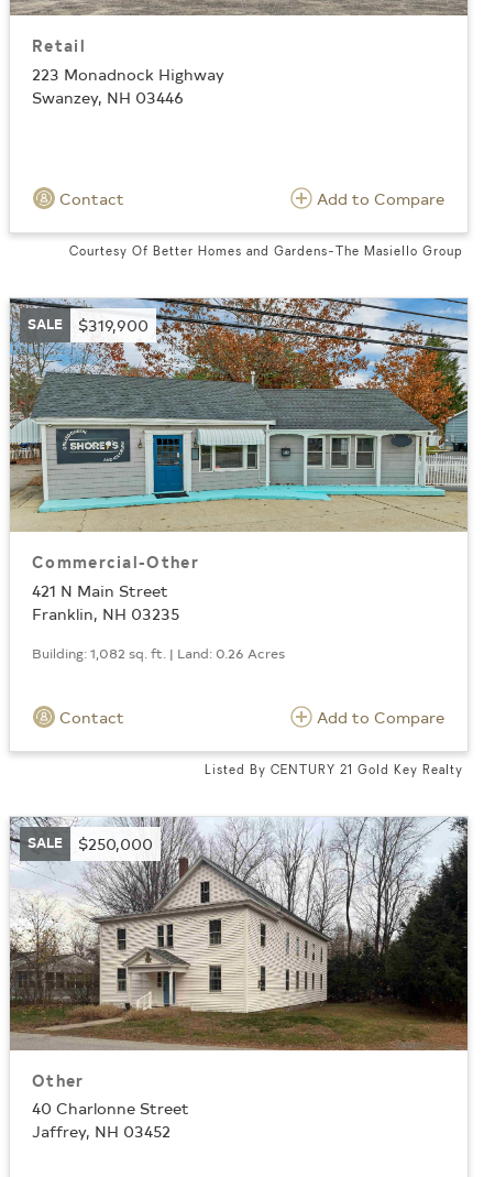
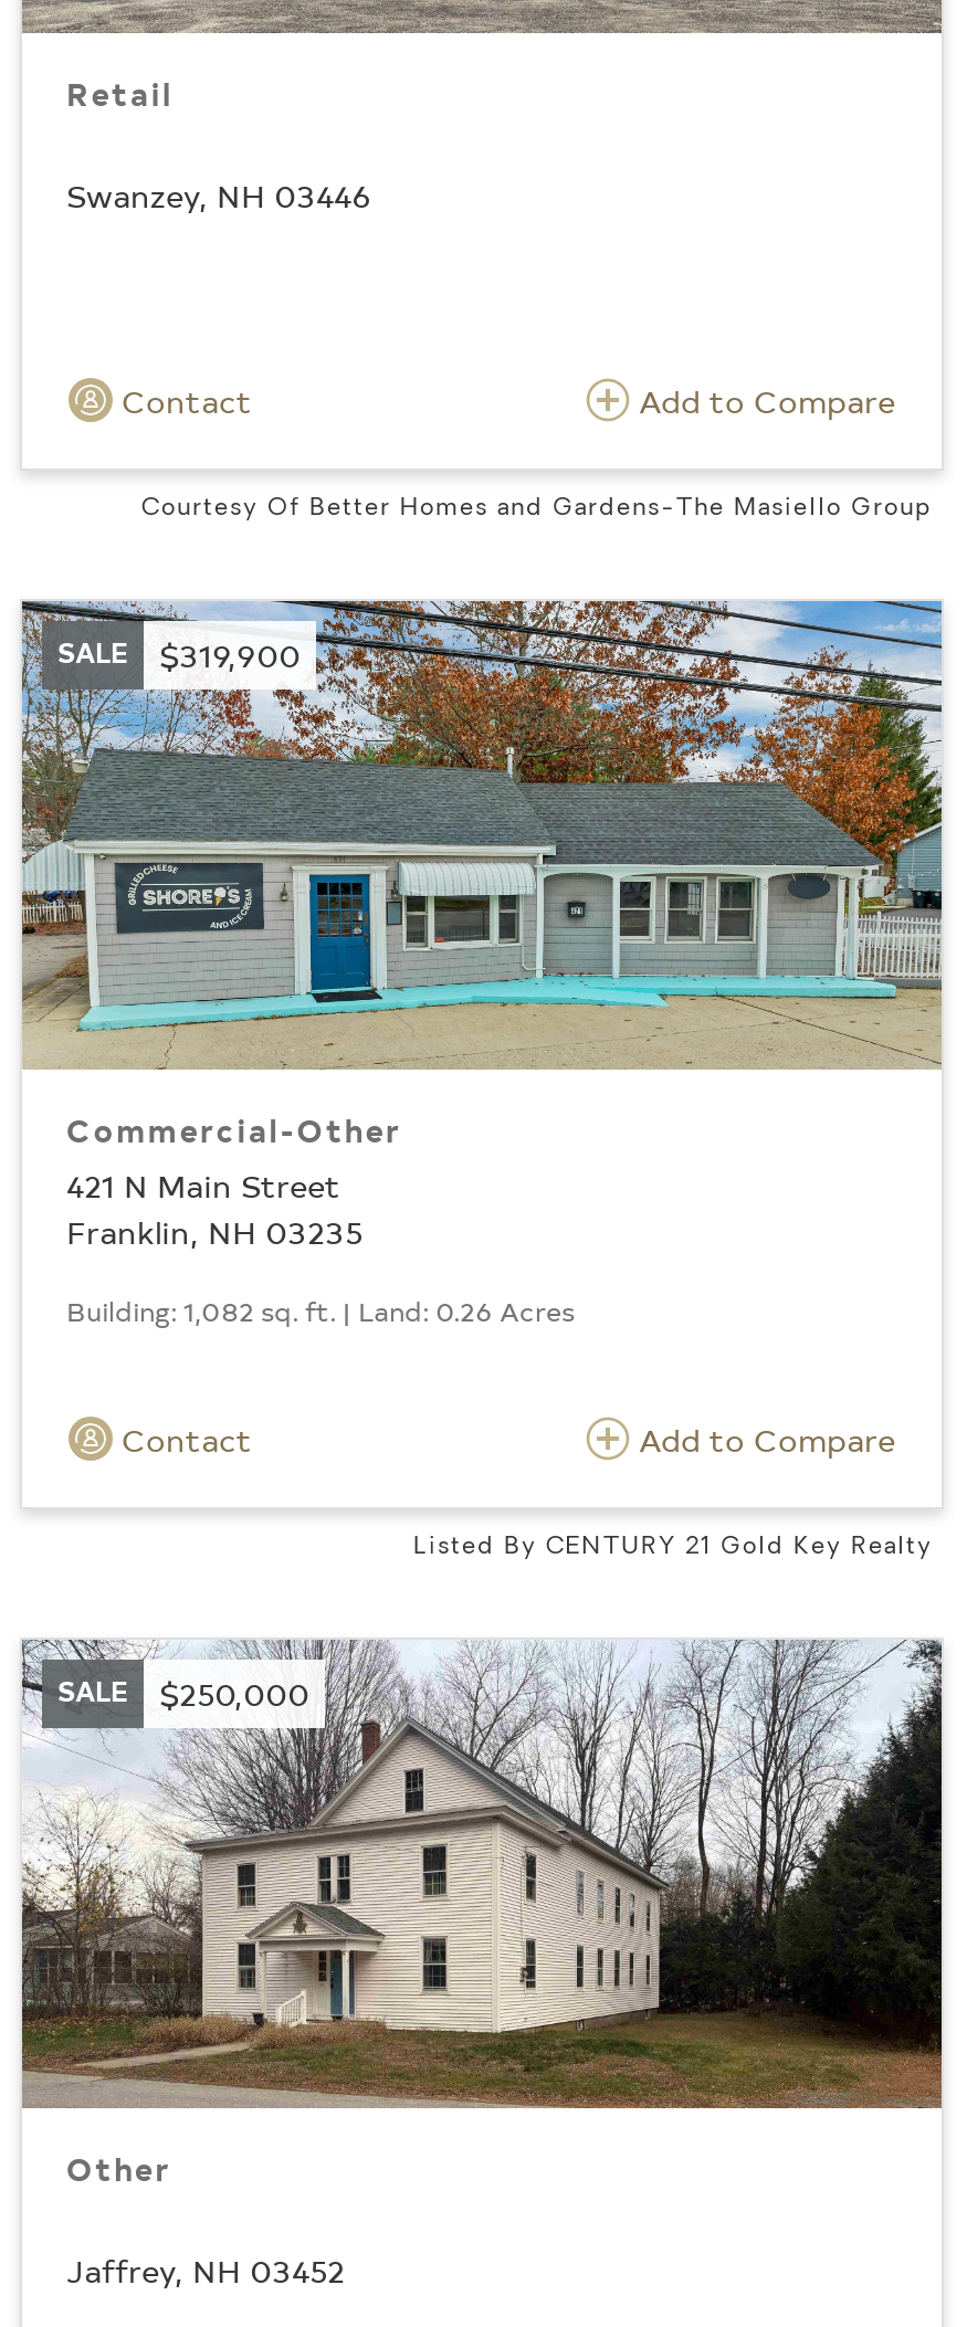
[32,64,224,85] 223 Monadnock Highway -> none
[32,1098,189,1119] 40 Charlonne Street -> none

